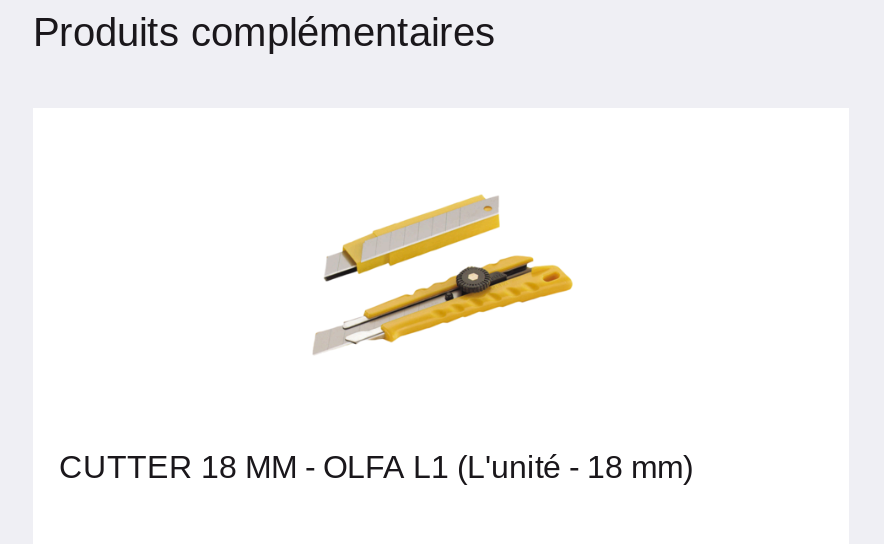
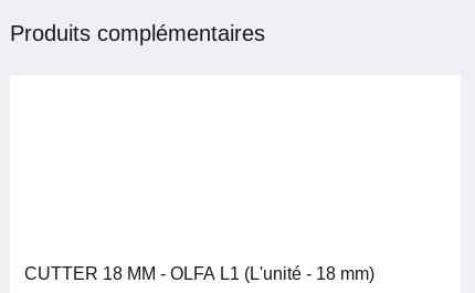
[311,192,575,356] [image] -> none

